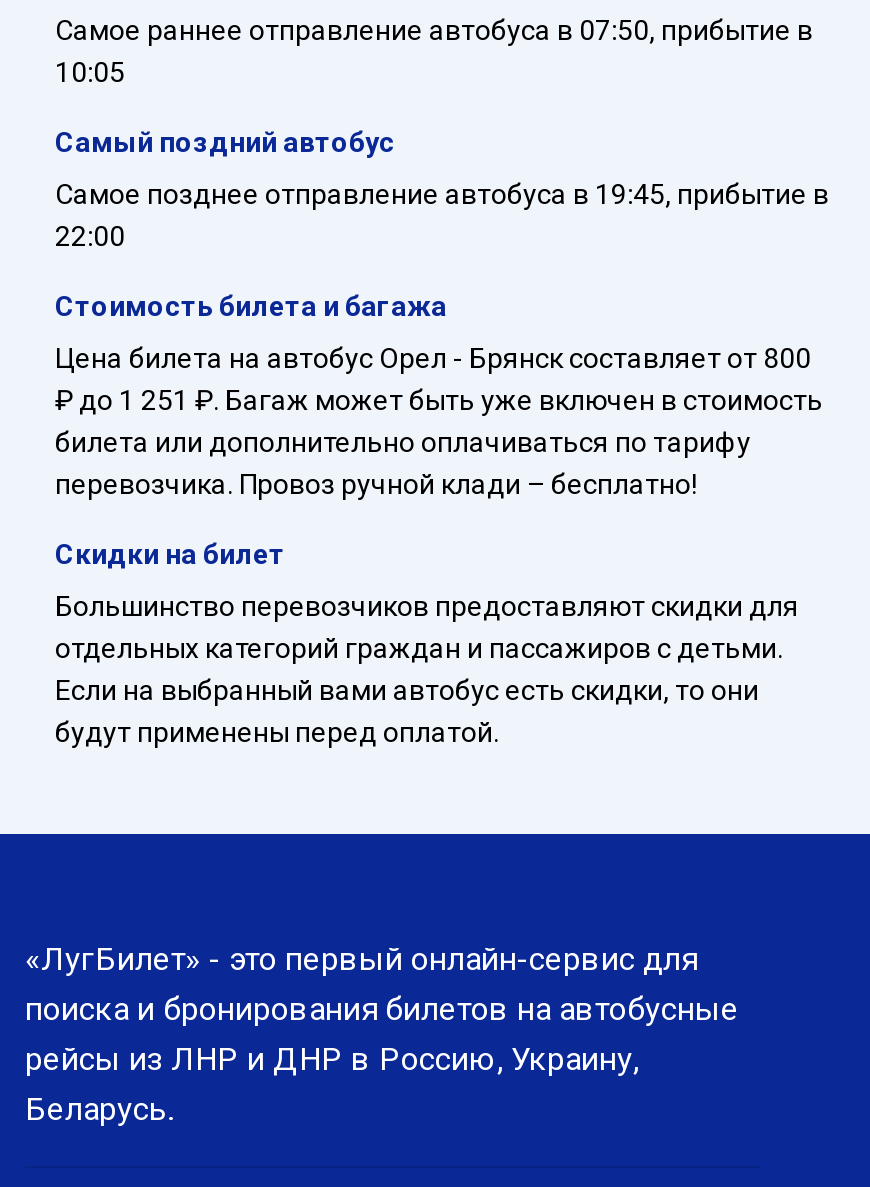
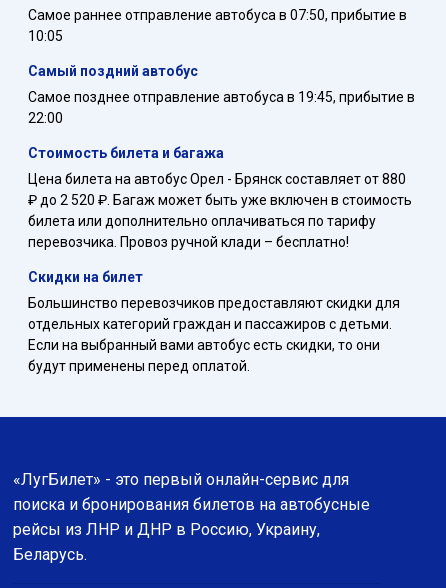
[55,341,811,373] Цена билета на автобус Орел - Брянск составляет от 800 -> [28,170,406,186] Цена билета на автобус Орел - Брянск составляет от 880
[55,383,823,415] ₽ до 1 251 ₽. Багаж может быть уже включен в стоимость -> [28,191,412,207] ₽ до 2 520 ₽. Багаж может быть уже включен в стоимость

